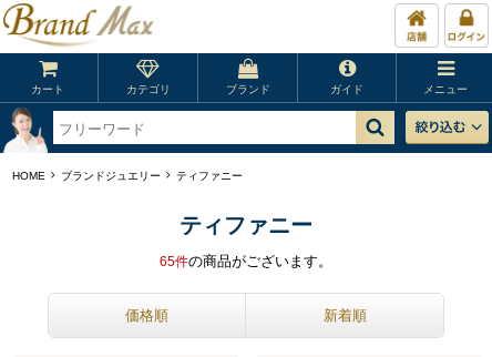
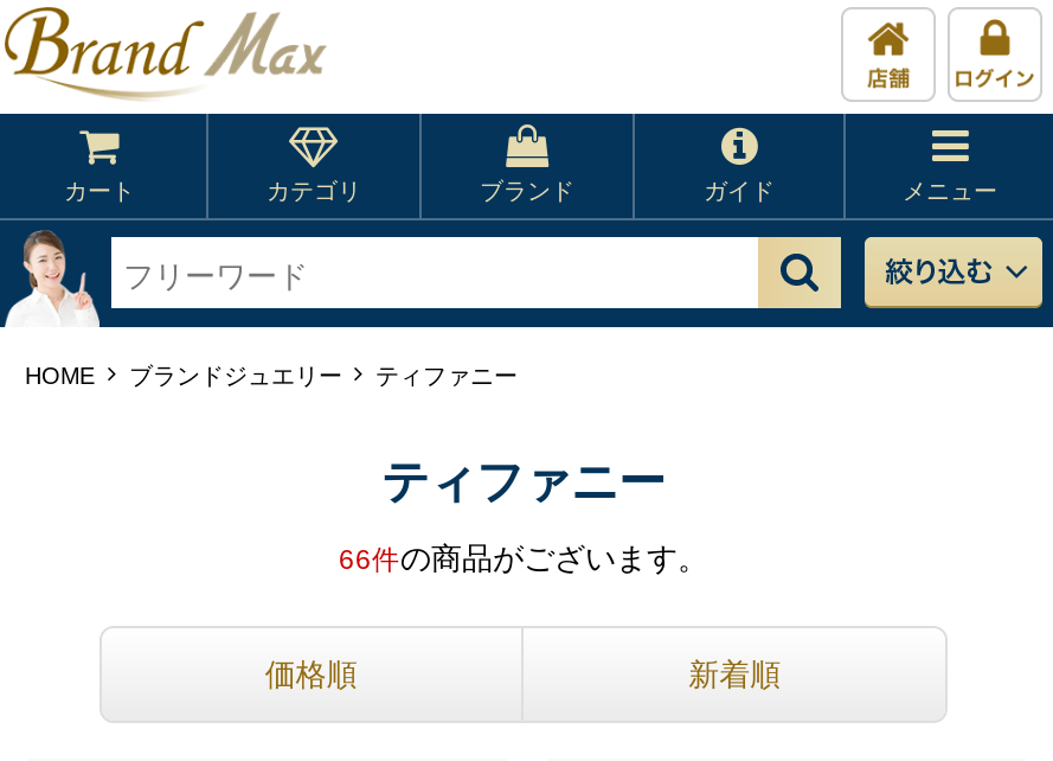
[160,254,332,268] 65件の商品がございます。 -> [339,543,708,574] 66件の商品がございます。

